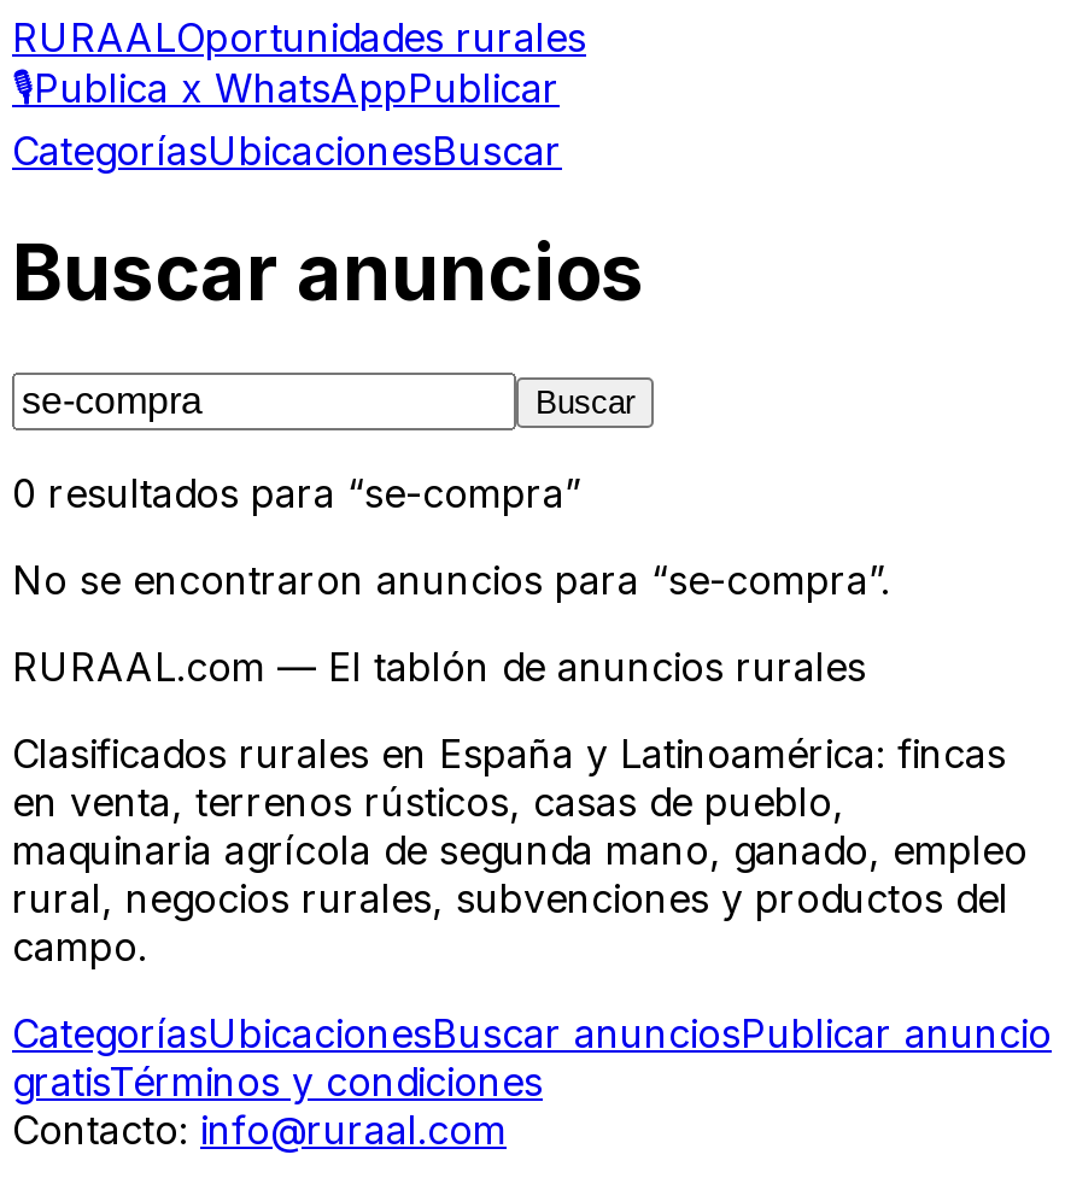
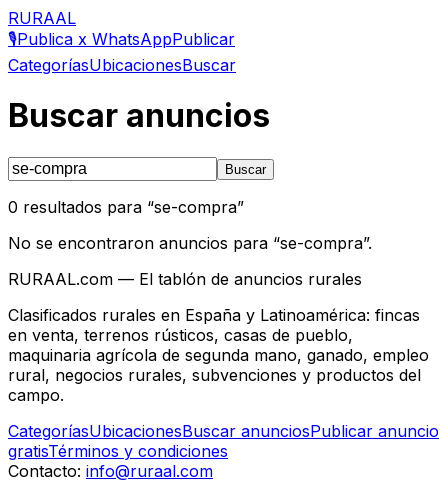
[12,13,586,61] RURAALOportunidades rurales -> [8,8,76,28] RURAAL

